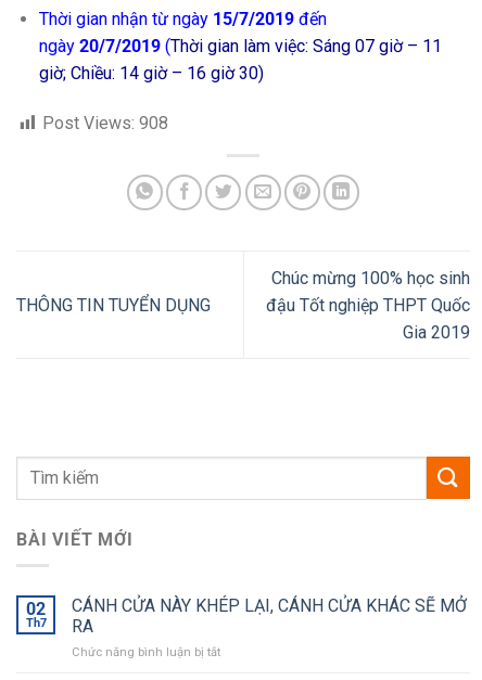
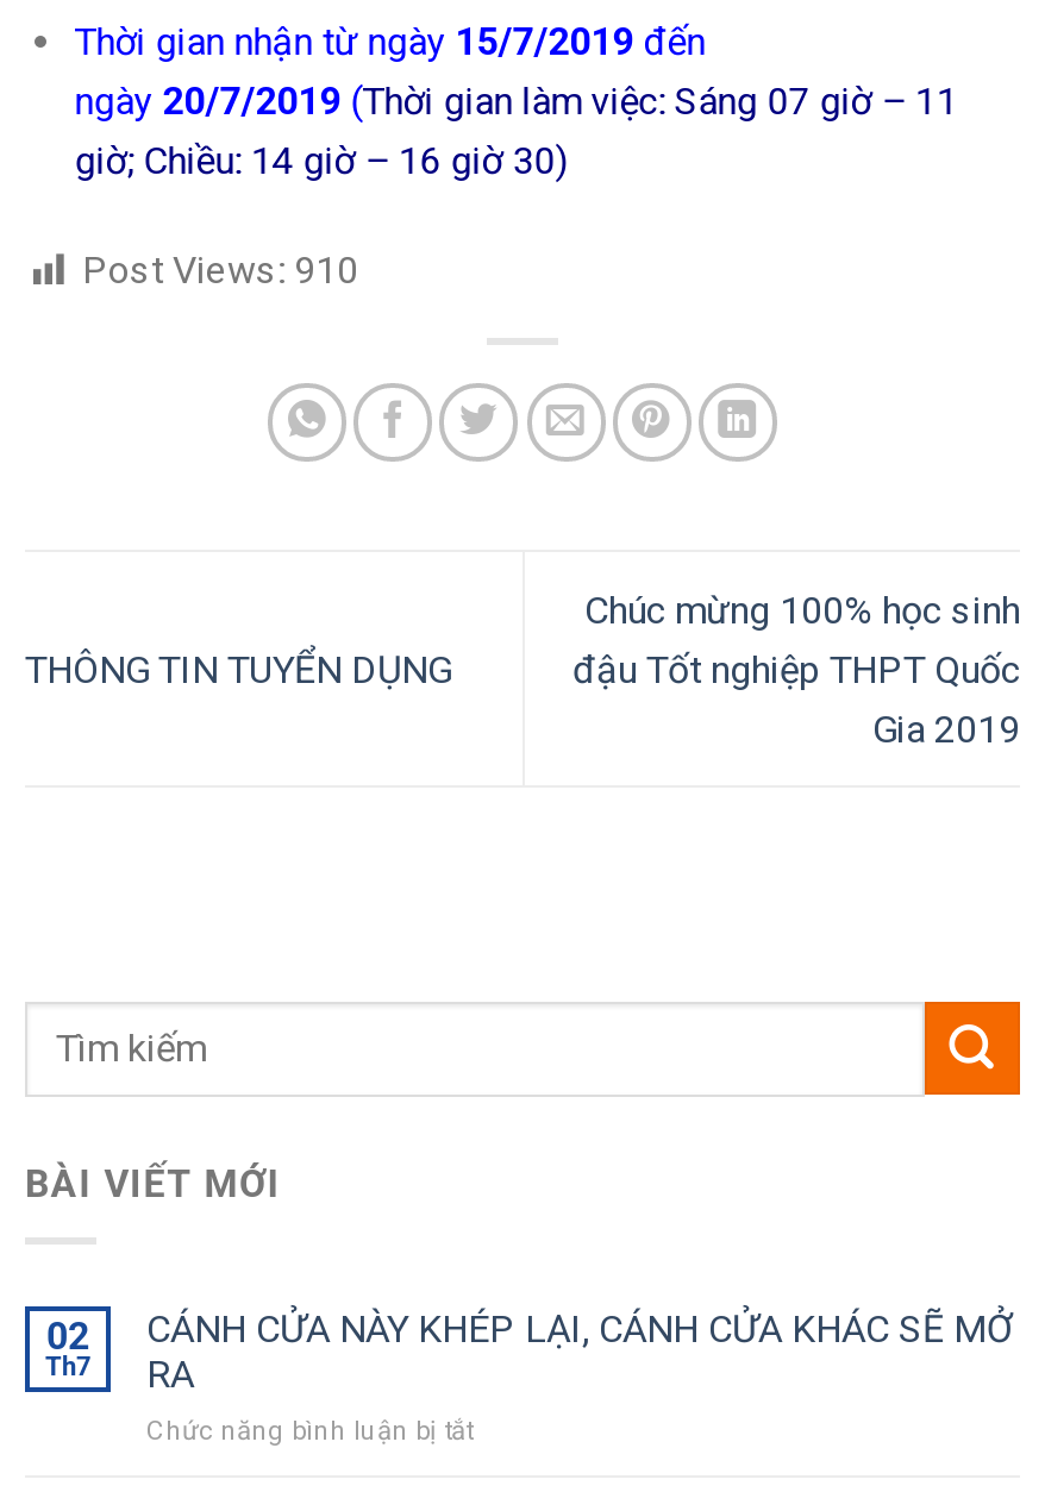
[42,113,168,134] Post Views: 908 -> [82,248,358,293] Post Views: 910

